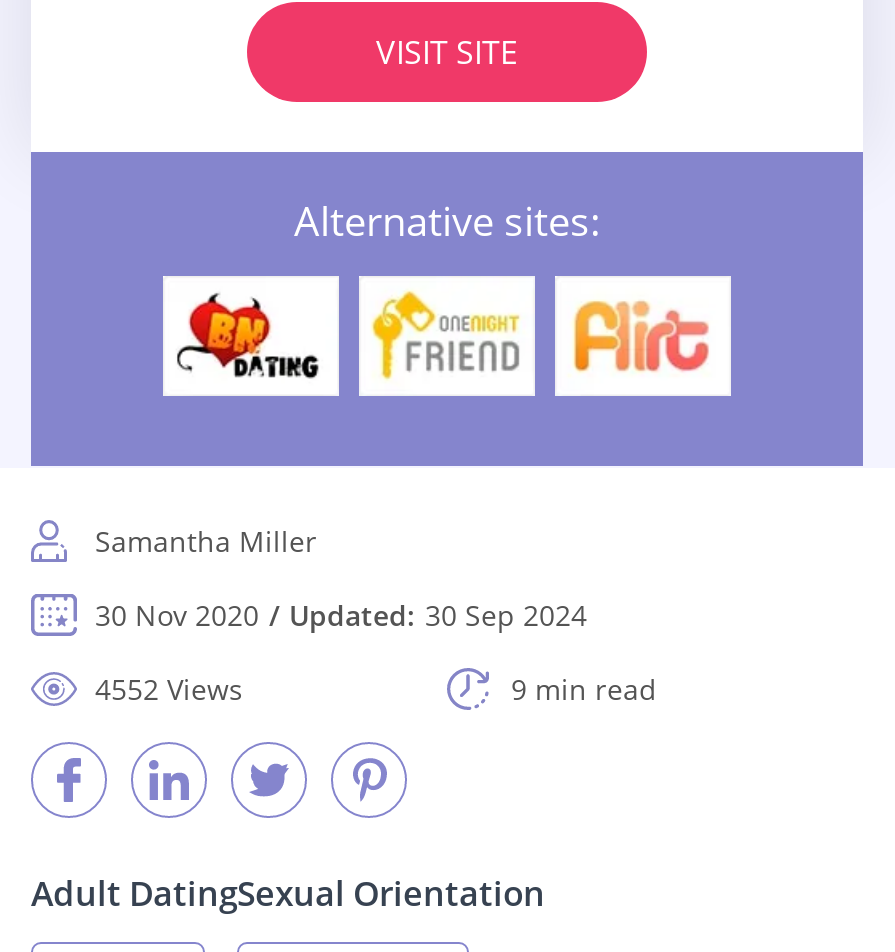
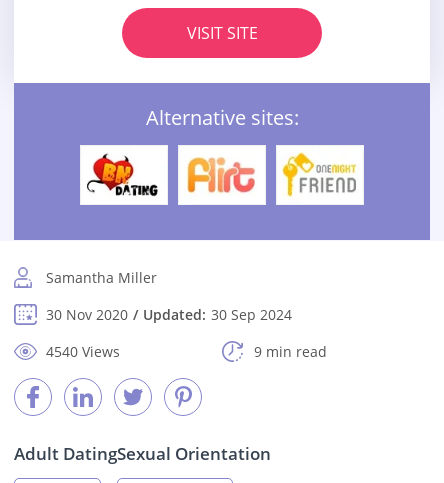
[371,290,521,382] [image] -> [185,153,258,196] [image]
[569,292,715,378] [image] -> [282,152,357,198] [image]
[95,670,243,708] 4552 Views -> [46,342,120,361] 4540 Views

